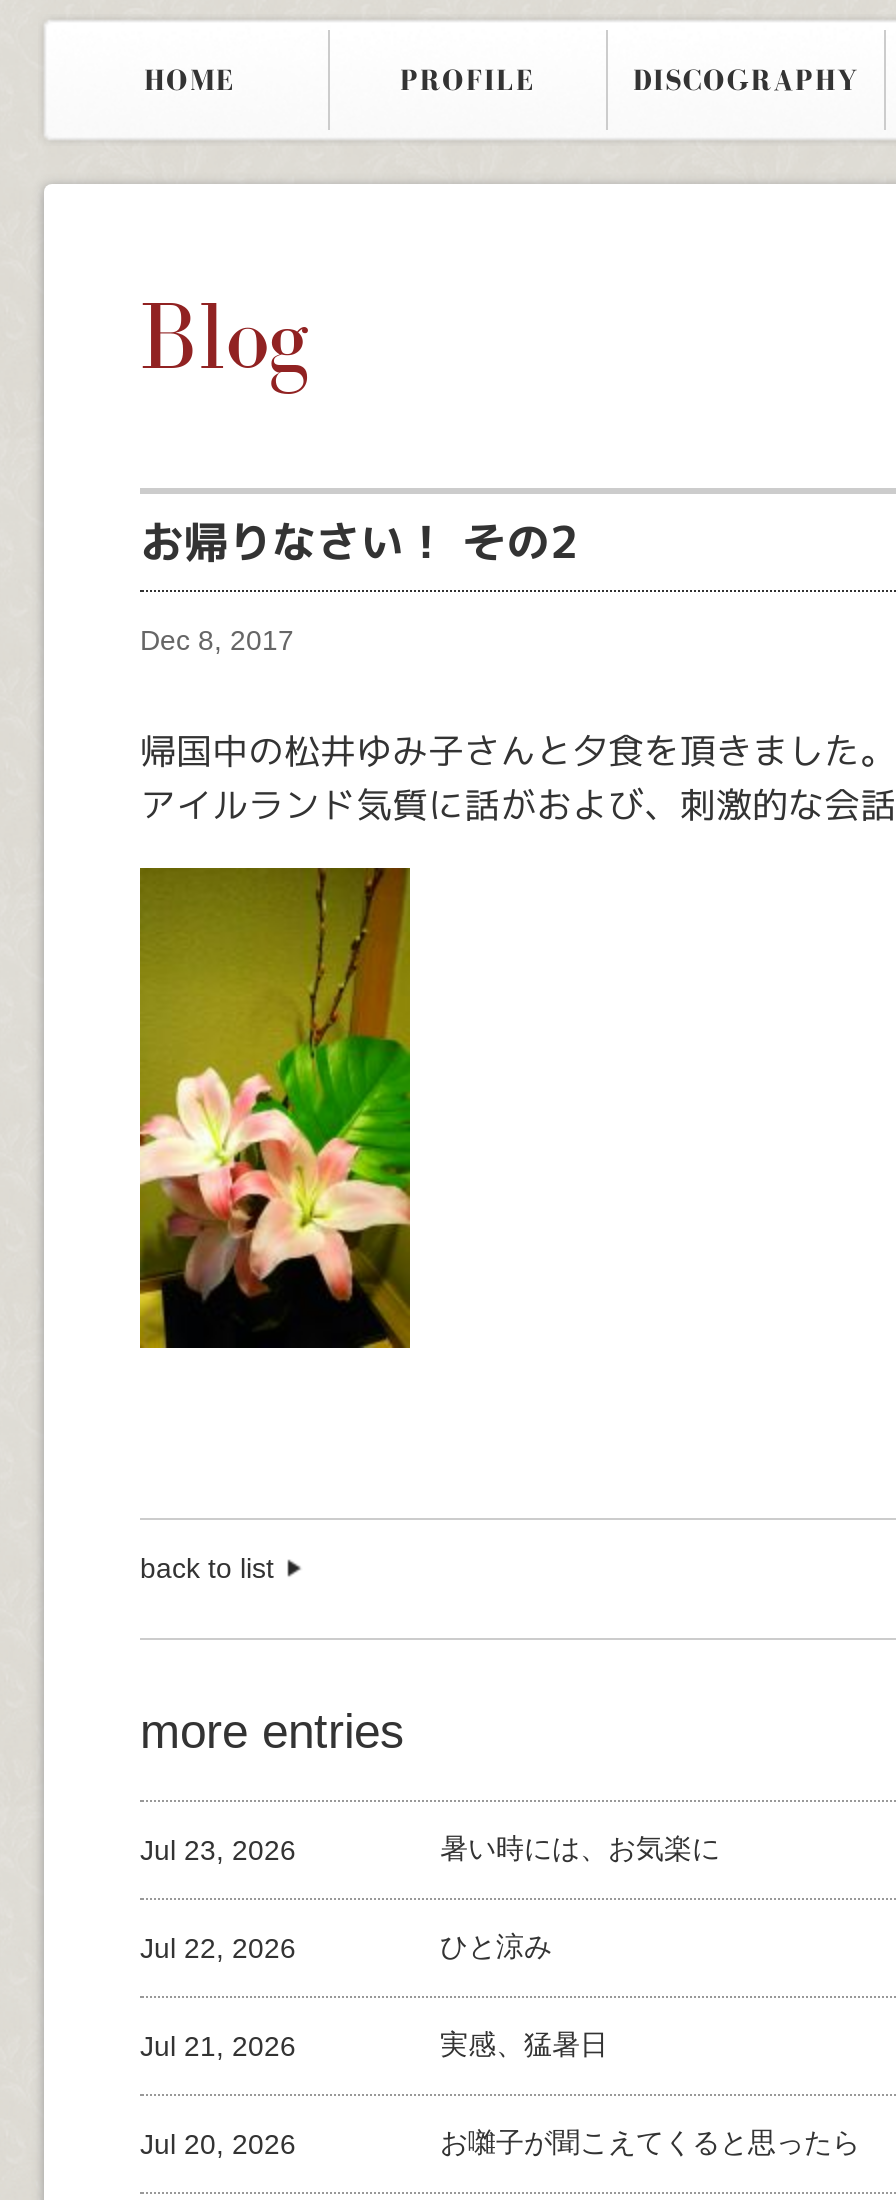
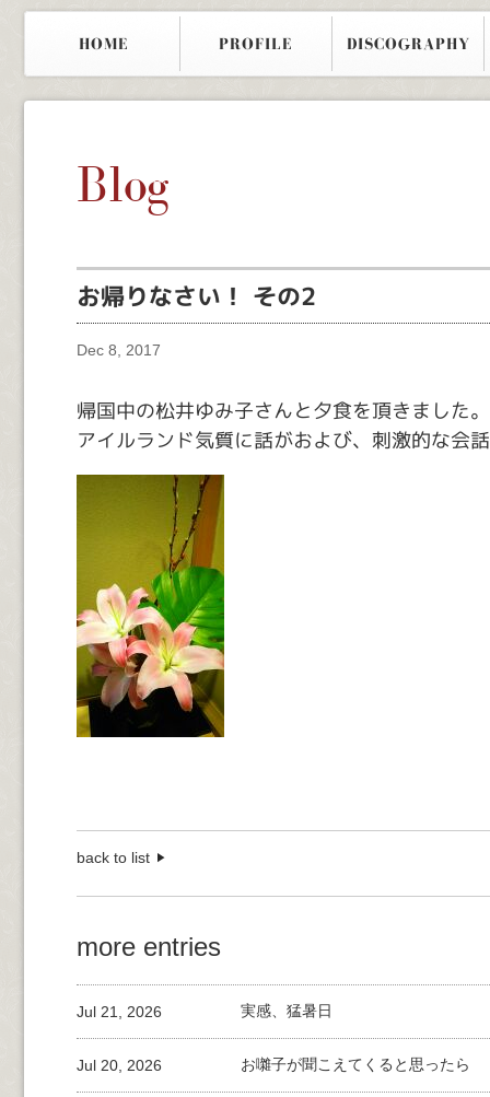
[140,1834,720,1964] 暑い時には、お気楽に | Jul 23, 2026 | ひと涼み | Jul 22, 2026 -> none

